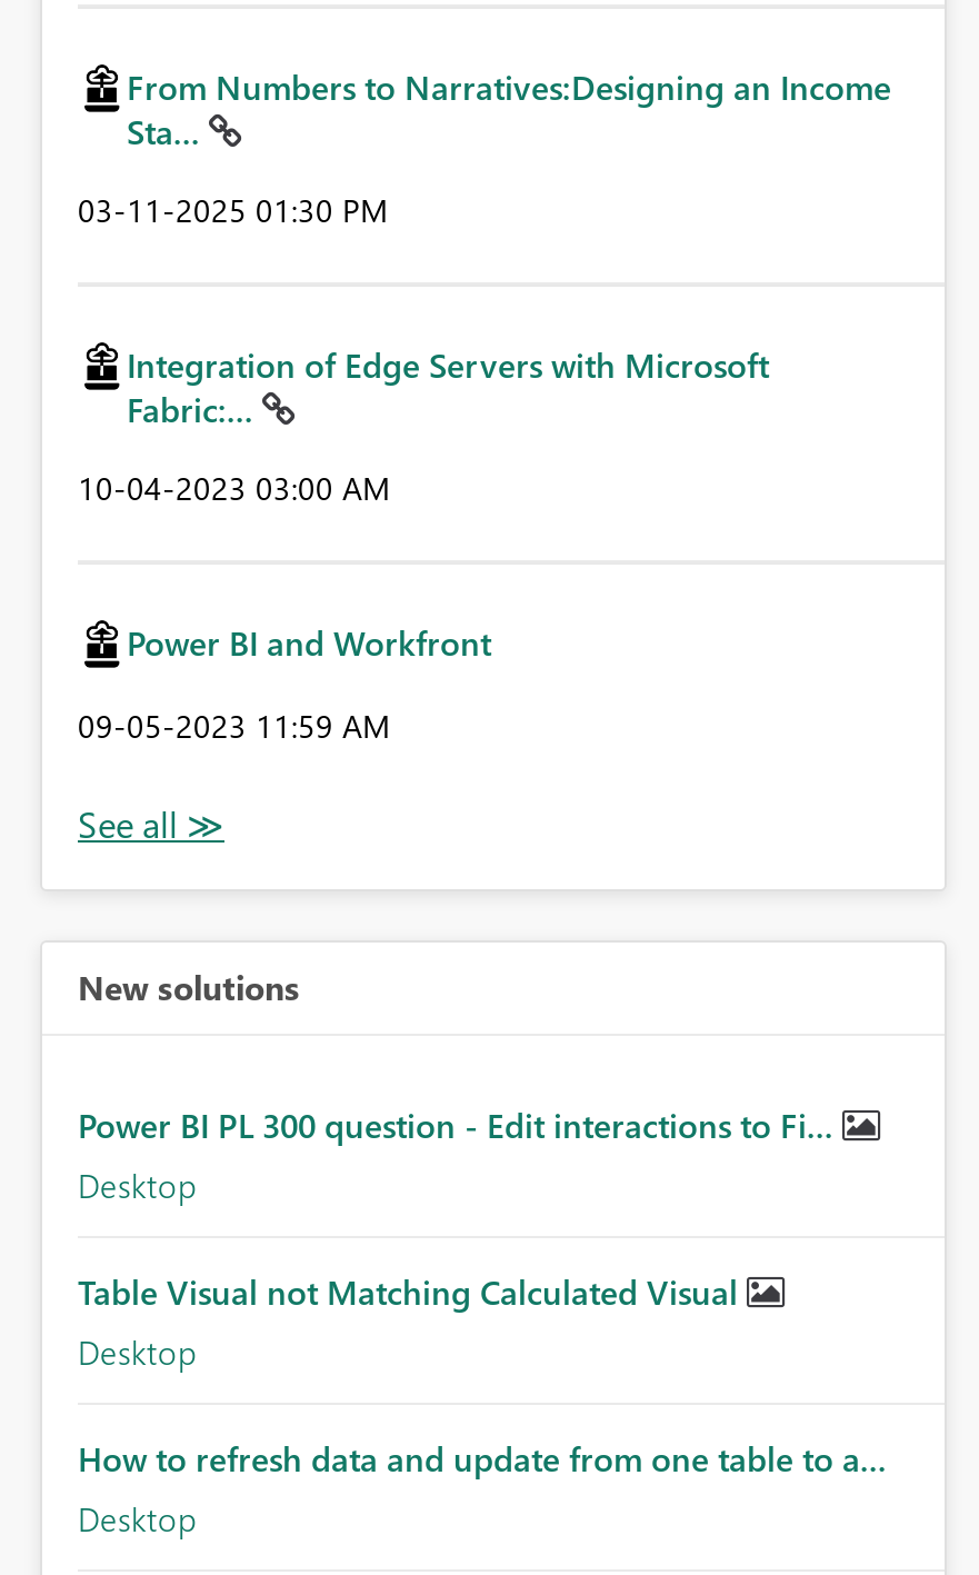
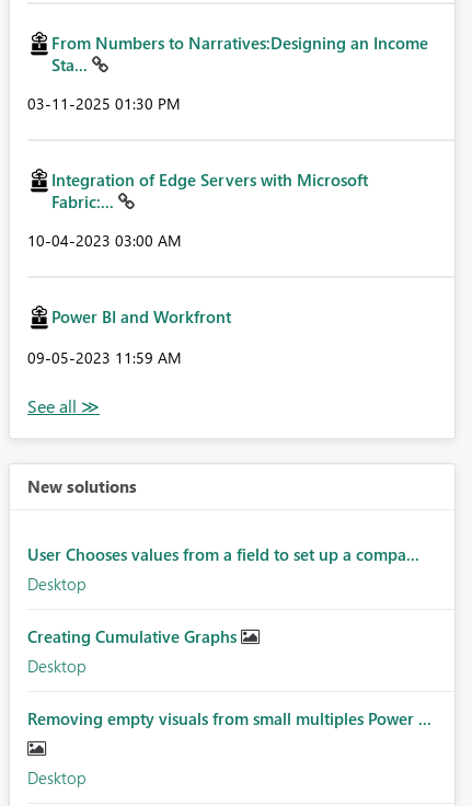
[78,1104,842,1148] Power BI PL 300 question - Edit interactions to Fi... -> [27,544,419,566] User Chooses values from a field to set up a compa...
[78,1270,747,1315] Table Visual not Matching Calculated Visual -> [27,626,241,648] Creating Cumulative Graphs
[78,1437,887,1481] How to refresh data and update from one table to a... -> [27,708,431,730] Removing empty visuals from small multiples Power ...

